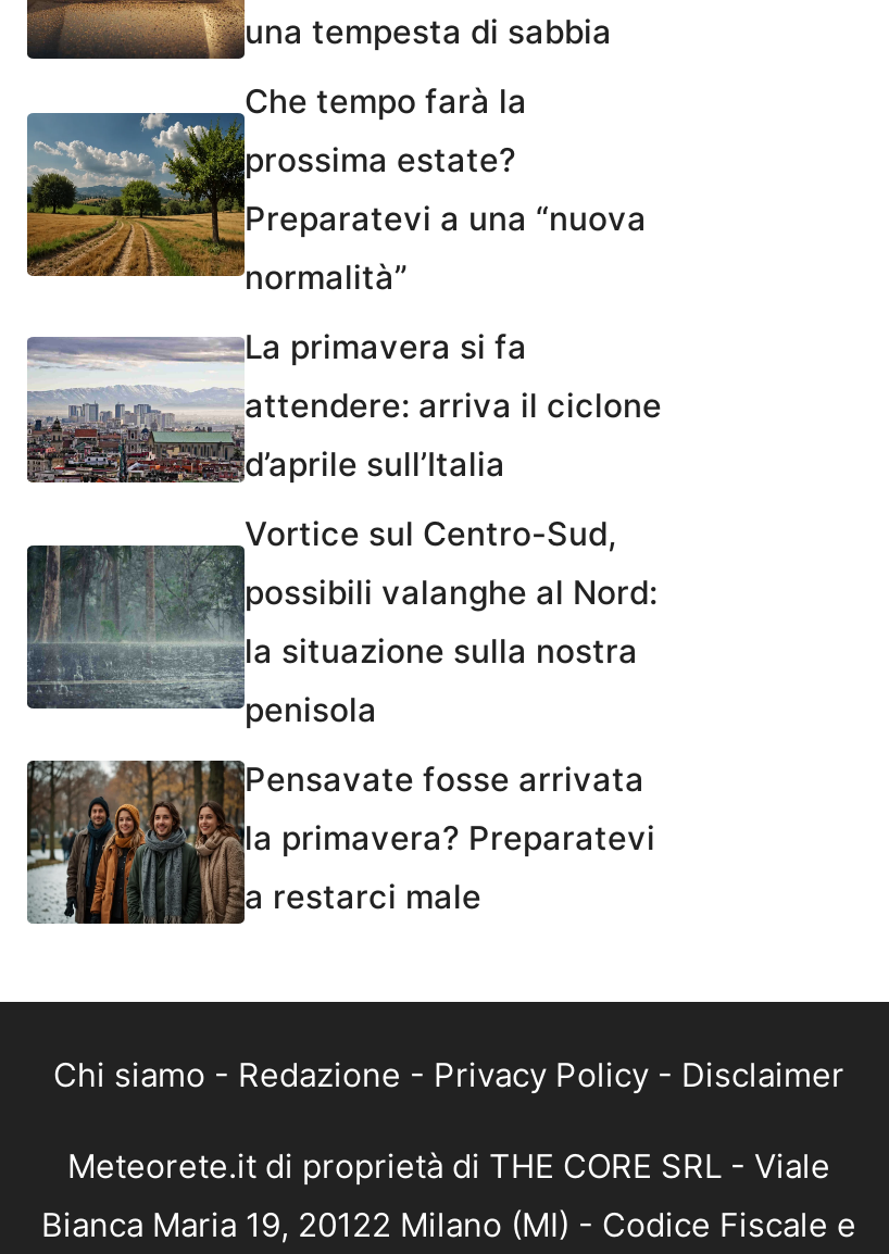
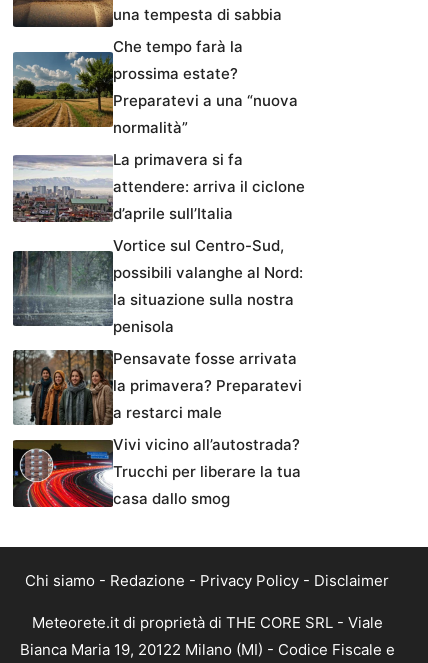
none -> [13,435,301,511] [image] | Vivi vicino all’autostrada? | Trucchi per liberare la tua | casa dallo smog

